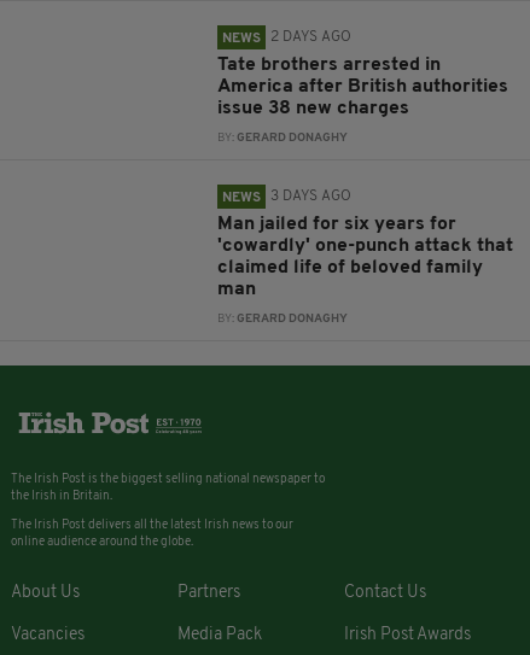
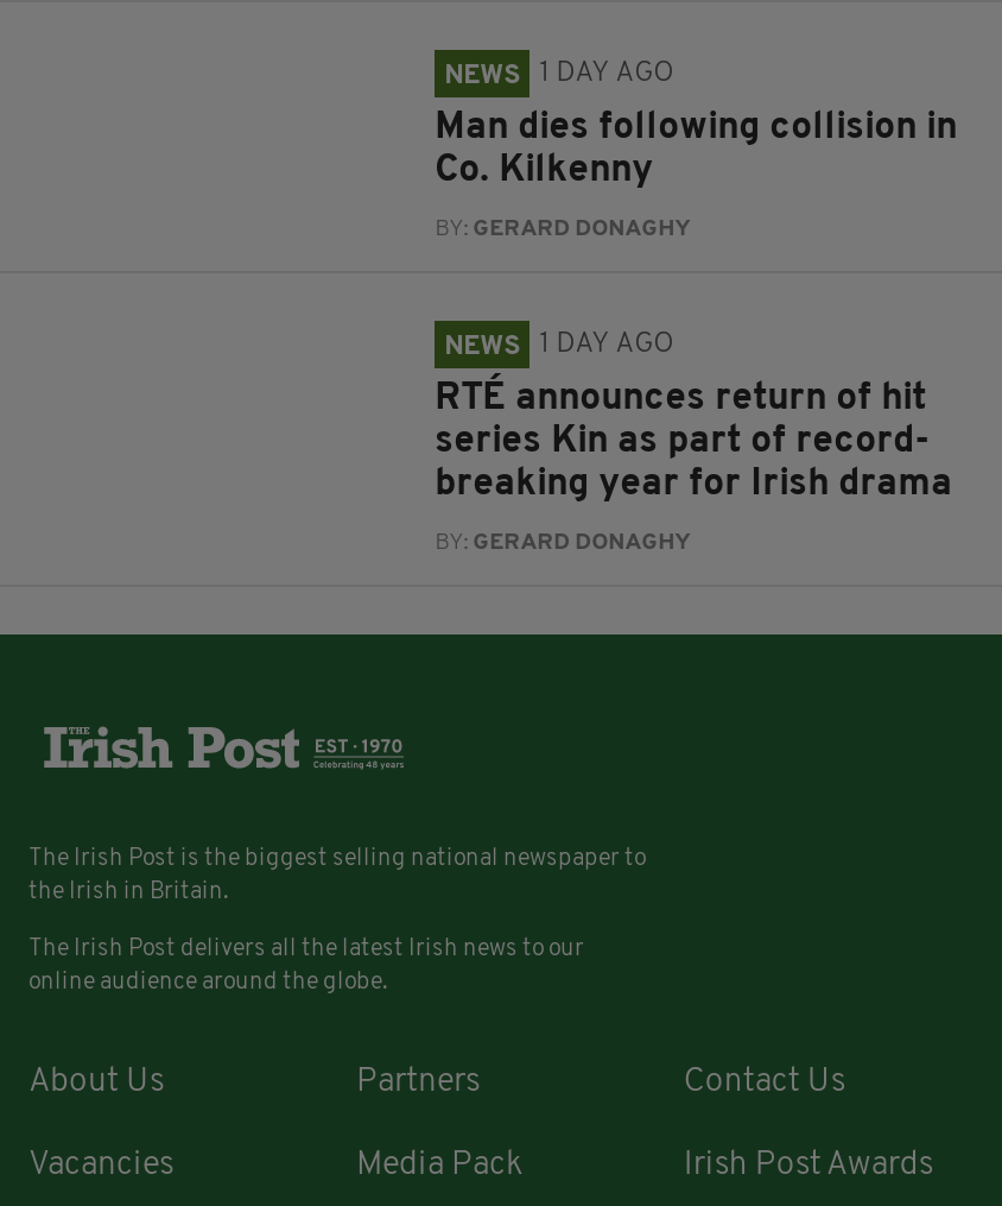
[222,30,351,46] NEWS 2 DAYS AGO -> [444,60,675,91] NEWS 1 DAY AGO
[217,56,508,118] Tate brothers arrested in | America after British authorities | issue 38 new charges -> [435,110,957,191] Man dies following collision in | Co. Kilkenny
[222,190,351,205] NEWS 3 DAYS AGO -> [444,331,675,362] NEWS 1 DAY AGO
[217,215,513,299] Man jailed for six years for | 'cowardly' one-punch attack that | claimed life of beloved family | man -> [435,381,952,504] RTÉ announces return of hit | series Kin as part of record- | breaking year for Irish drama

